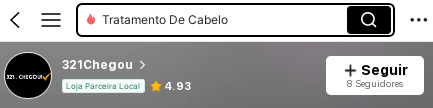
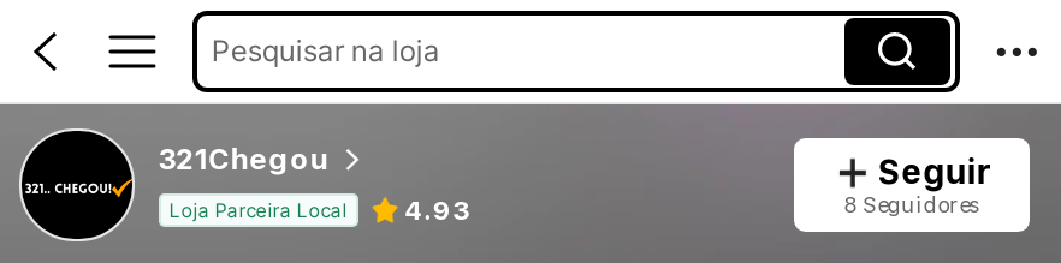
[102,12,228,27] Tratamento De Cabelo -> [211,31,440,67] Pesquisar na loja

